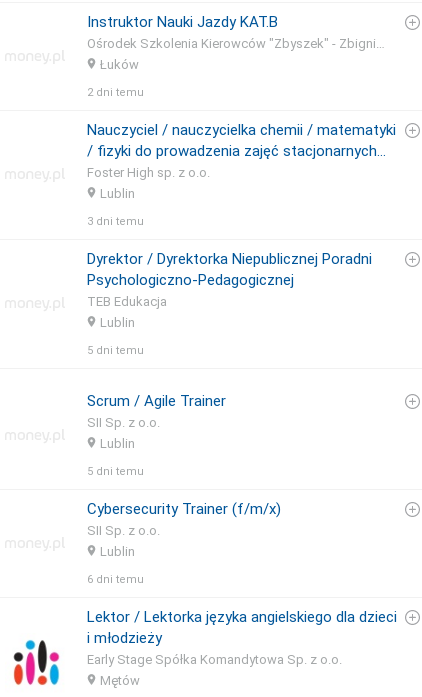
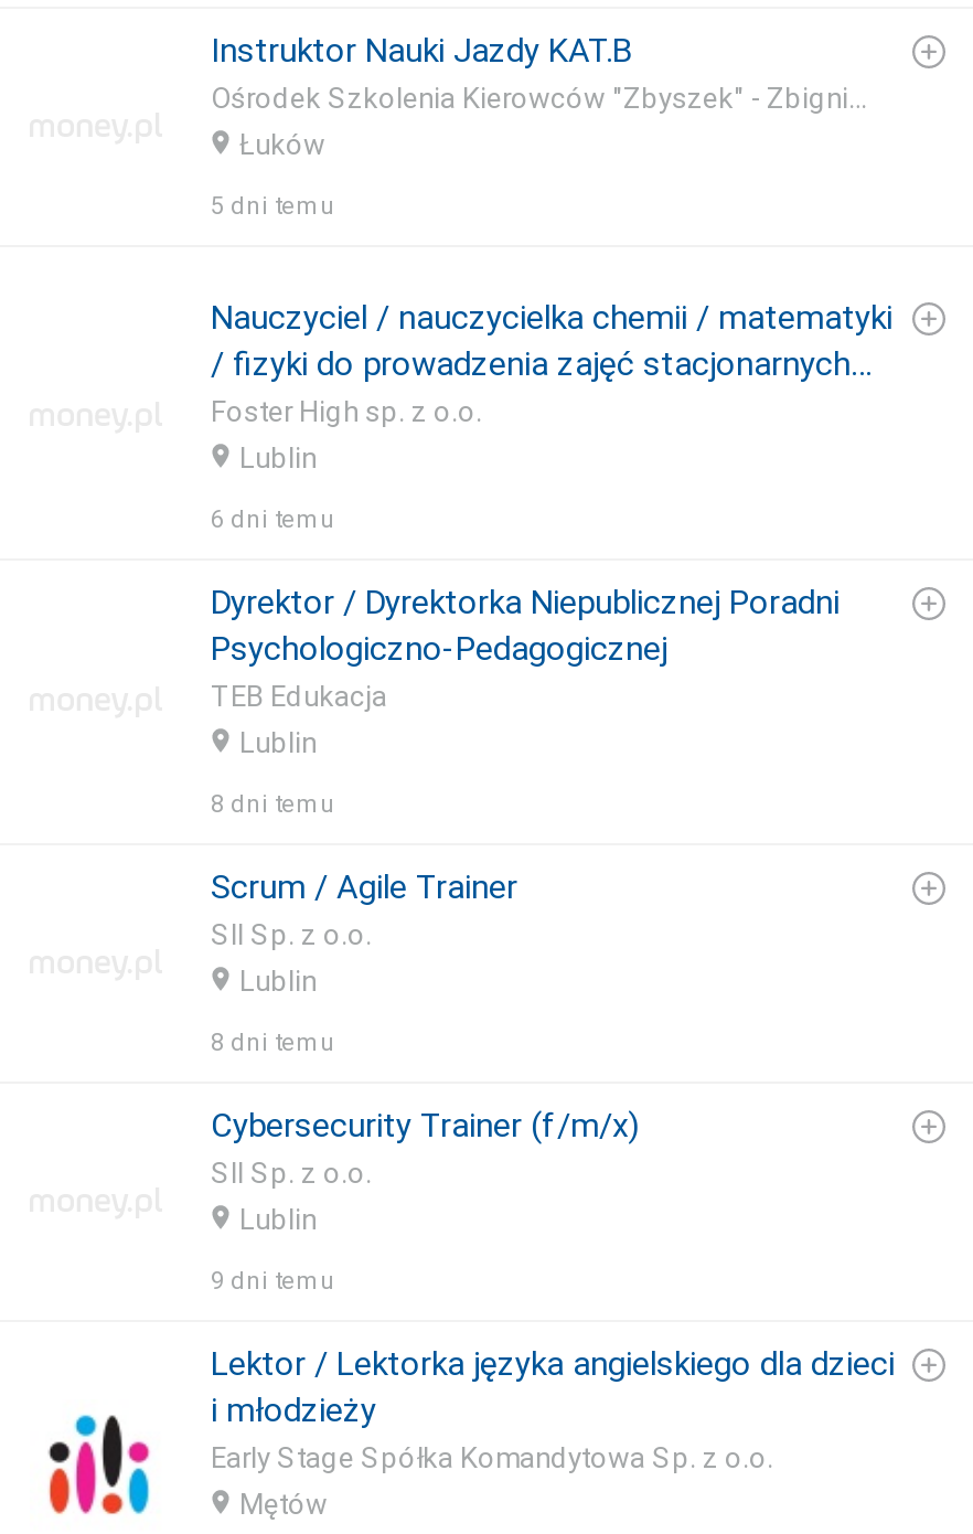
[87,86,144,99] 2 dni temu -> [211,192,336,221] 5 dni temu
[87,215,144,228] 3 dni temu -> [211,506,336,534] 6 dni temu
[87,344,144,357] 5 dni temu -> [211,790,336,819] 8 dni temu
[87,465,144,478] 5 dni temu -> [211,1029,336,1057] 8 dni temu
[87,573,144,586] 6 dni temu -> [211,1267,336,1296] 9 dni temu

